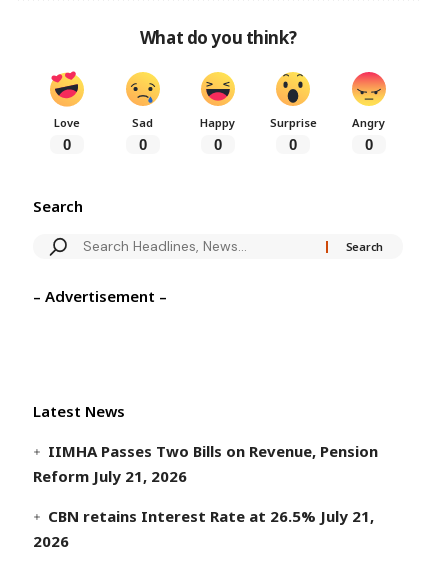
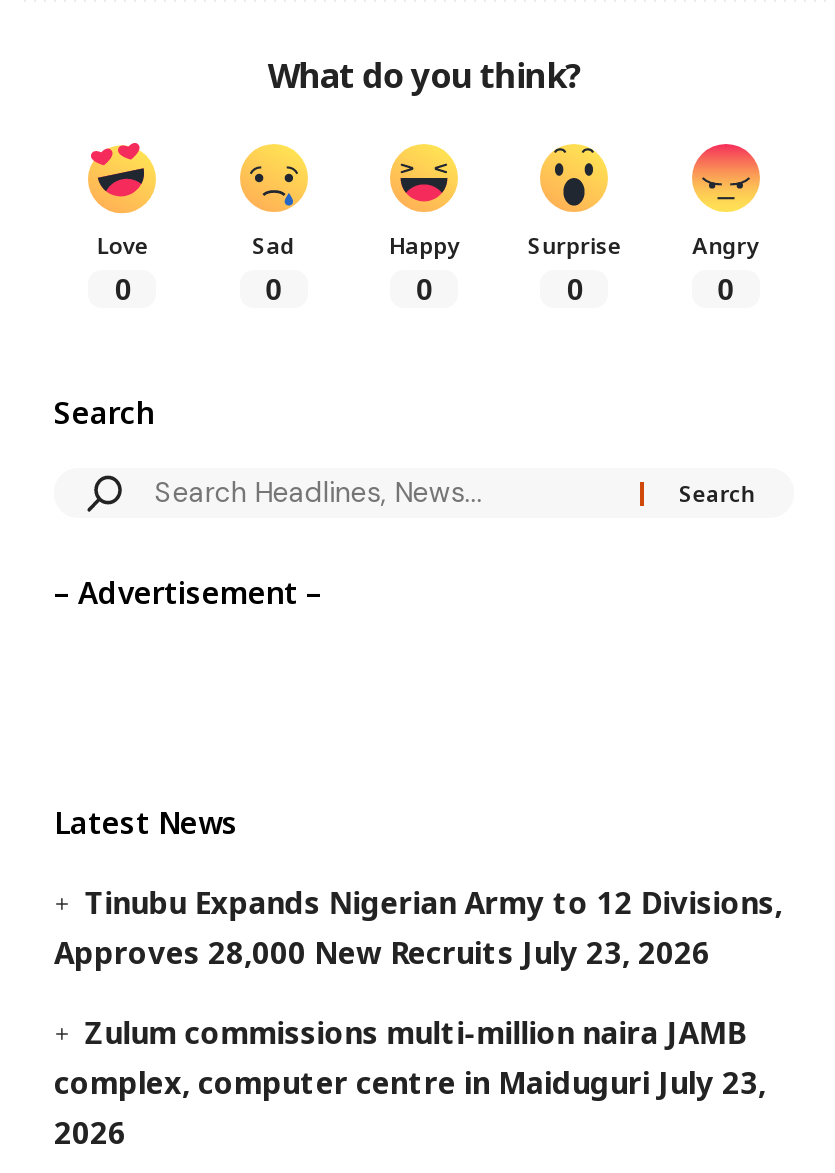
[33,441,378,486] IIMHA Passes Two Bills on Revenue, Pension | Reform July 21, 2026 -> [54,882,782,972] Tinubu Expands Nigerian Army to 12 Divisions, | Approves 28,000 New Recruits July 23, 2026
[48,506,374,526] CBN retains Interest Rate at 26.5% July 21, -> [54,1012,766,1102] Zulum commissions multi-million naira JAMB | complex, computer centre in Maiduguri July 23,

